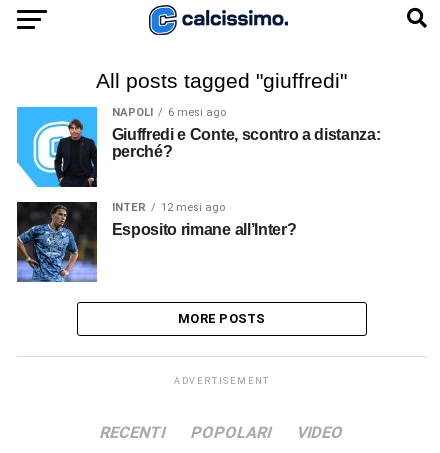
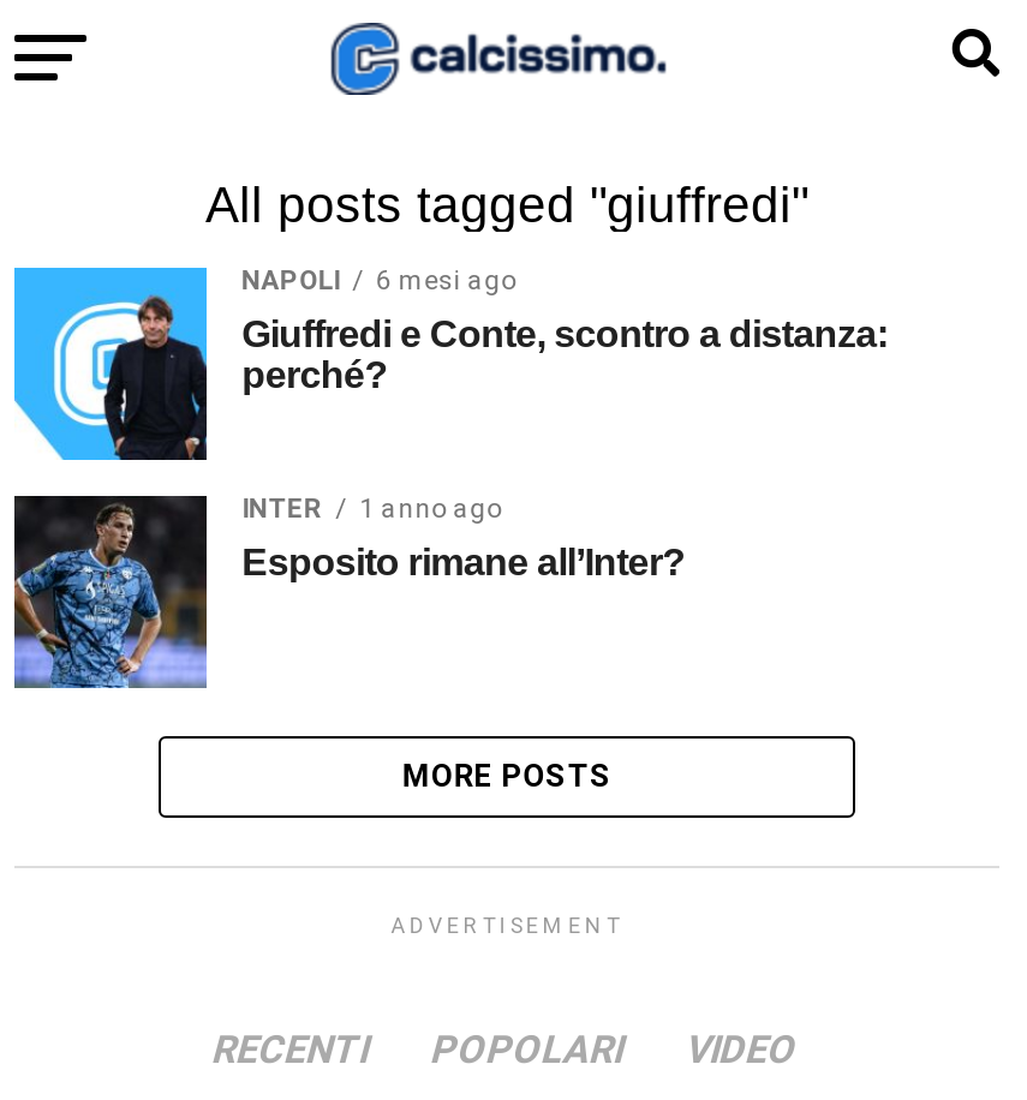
[112,201,225,214] INTER 12 mesi ago -> [242,494,501,525] INTER 1 anno ago

